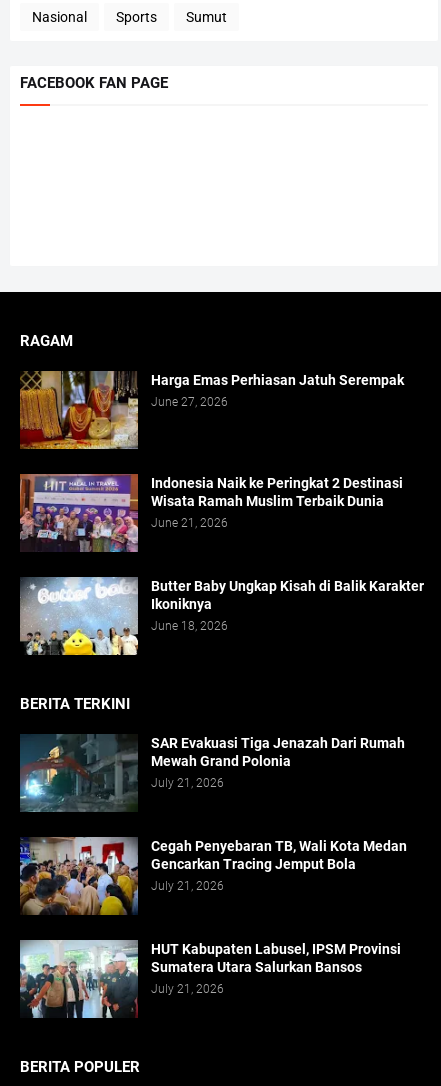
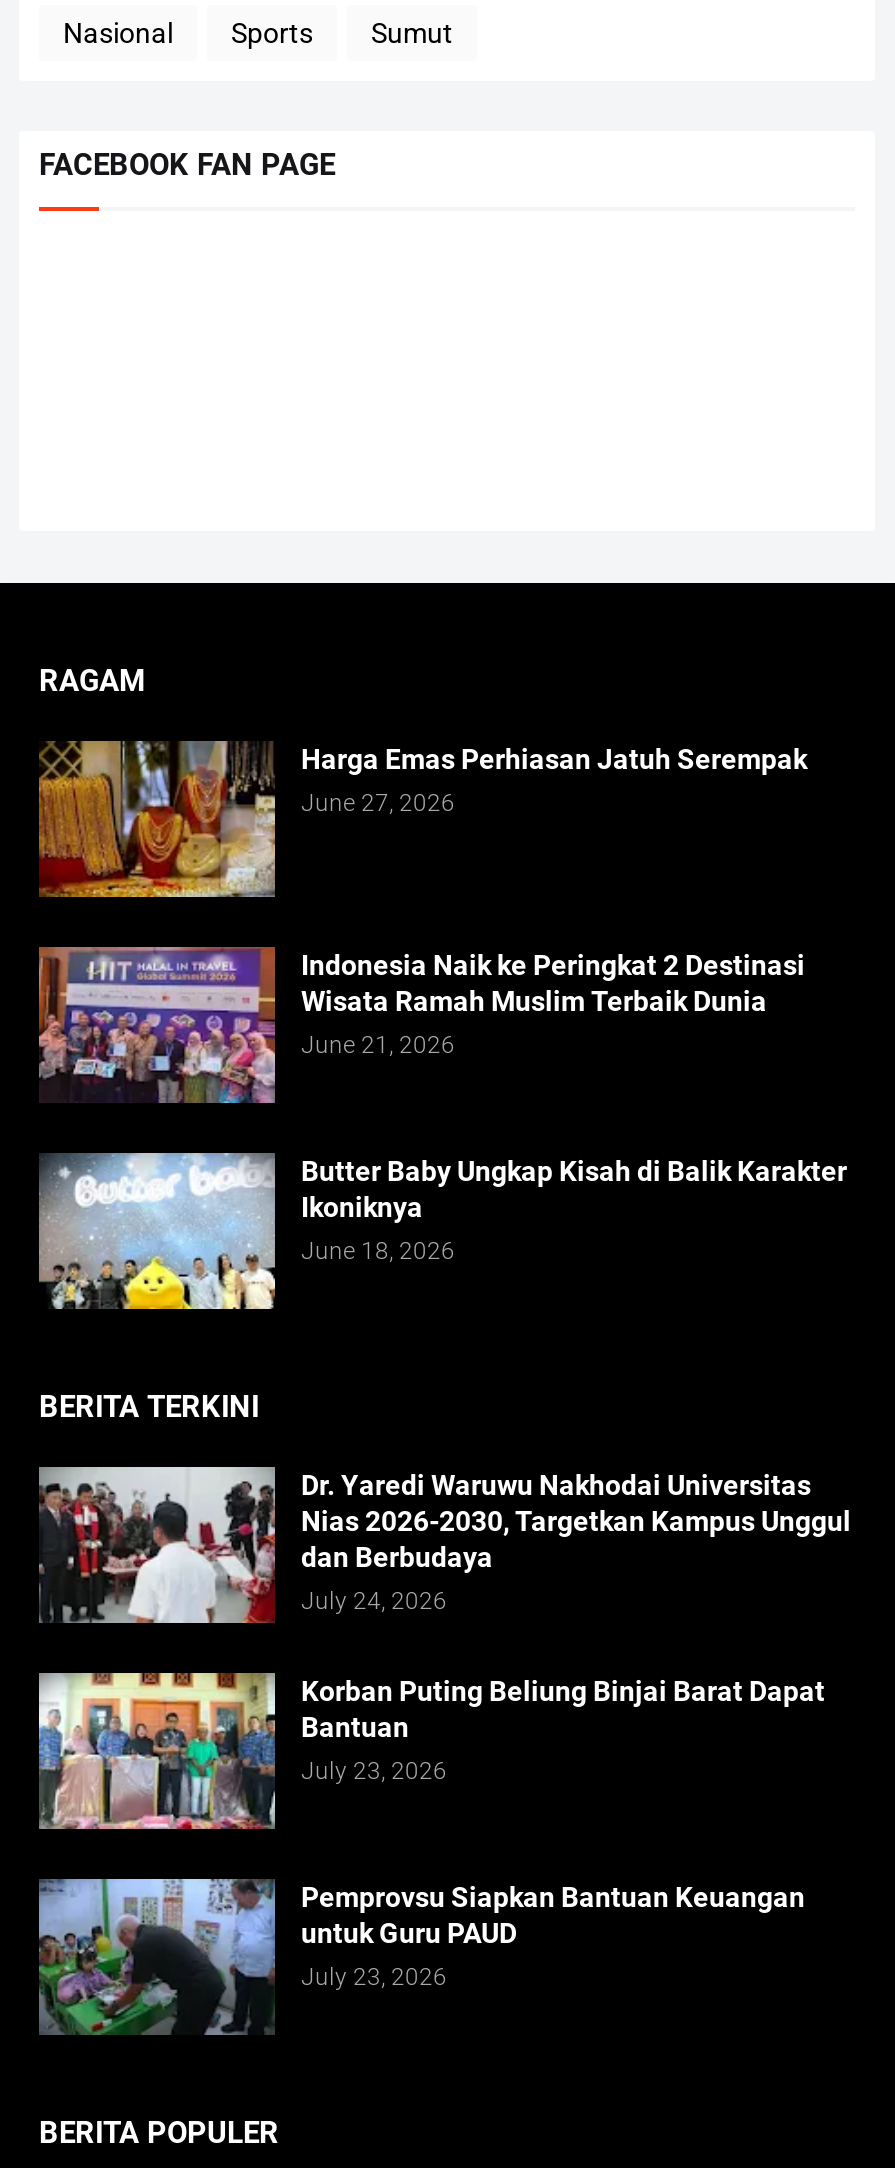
[20,734,405,812] [image] | SAR Evakuasi Tiga Jenazah Dari Rumah | Mewah Grand Polonia | July 21, 2026 -> [39,1465,851,1625] [image] | Dr. Yaredi Waruwu Nakhodai Universitas | Nias 2026-2030, Targetkan Kampus Unggul | dan Berbudaya | July 24, 2026
[19,836,407,916] [image] | Cegah Penyebaran TB, Wali Kota Medan | Gencarkan Tracing Jemput Bola | July 21, 2026 -> [37,1671,825,1831] [image] | Korban Puting Beliung Binjai Barat Dapat | Bantuan | July 23, 2026
[20,940,401,1019] [image] | HUT Kabupaten Labusel, IPSM Provinsi | Sumatera Utara Salurkan Bansos | July 21, 2026 -> [39,1877,805,2035] [image] | Pemprovsu Siapkan Bantuan Keuangan | untuk Guru PAUD | July 23, 2026

